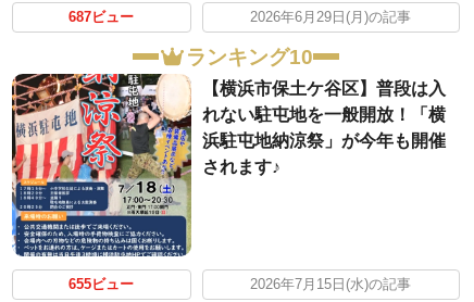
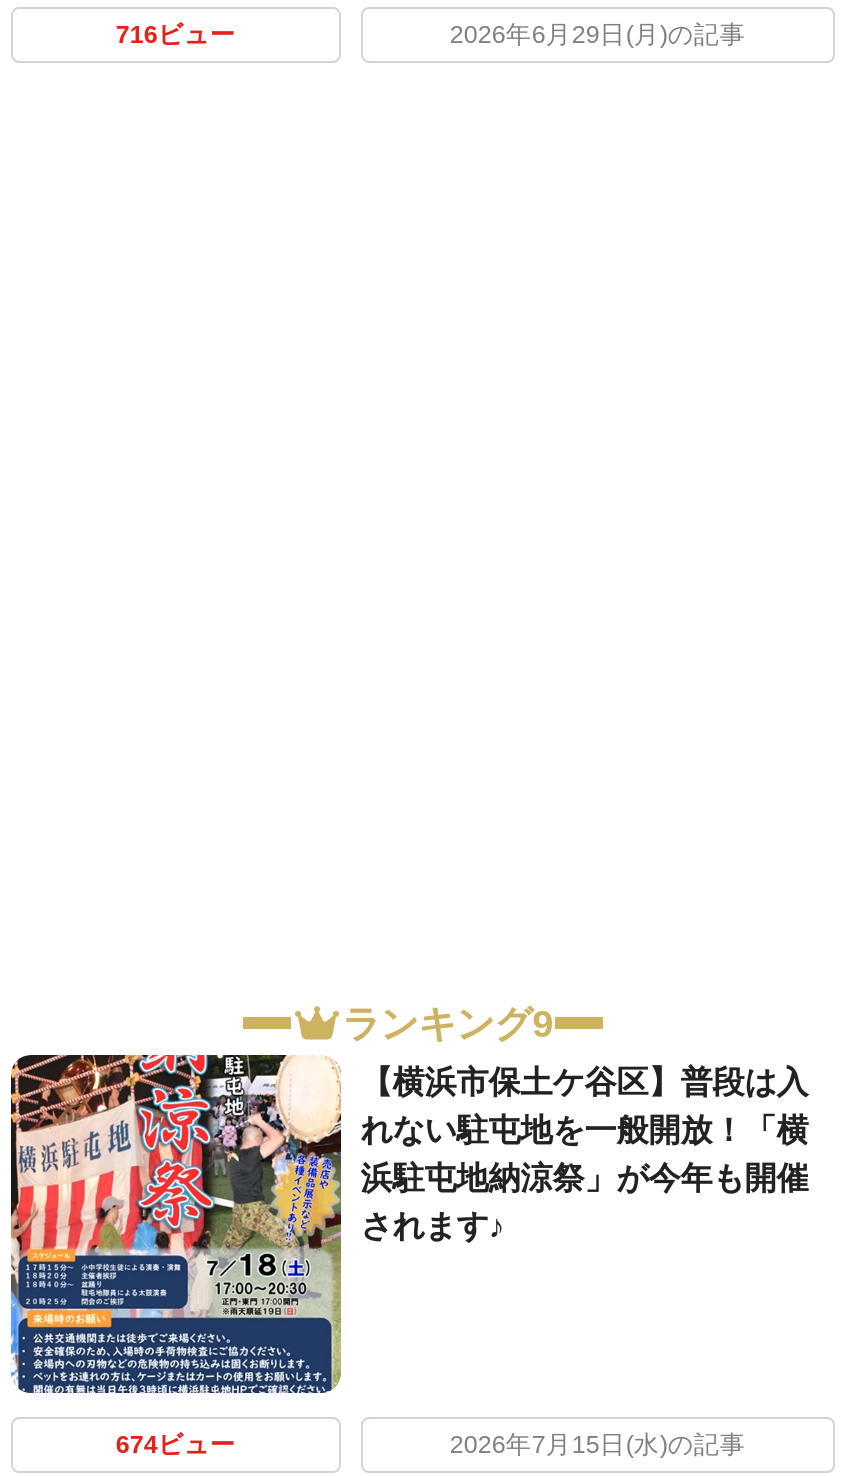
[69,10,134,25] 687ビュー -> [116,22,236,50] 716ビュー
[186,45,313,68] ランキング10 -> [342,1003,554,1045] ランキング9
[69,277,134,293] 655ビュー -> [116,1431,236,1459] 674ビュー

